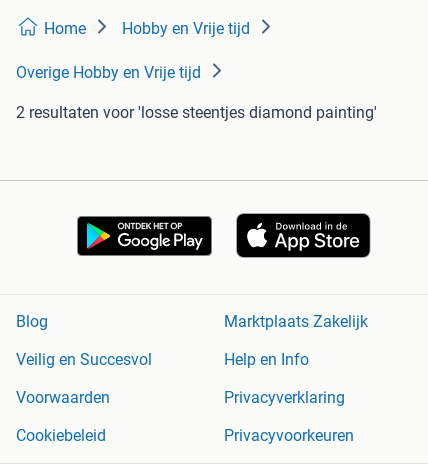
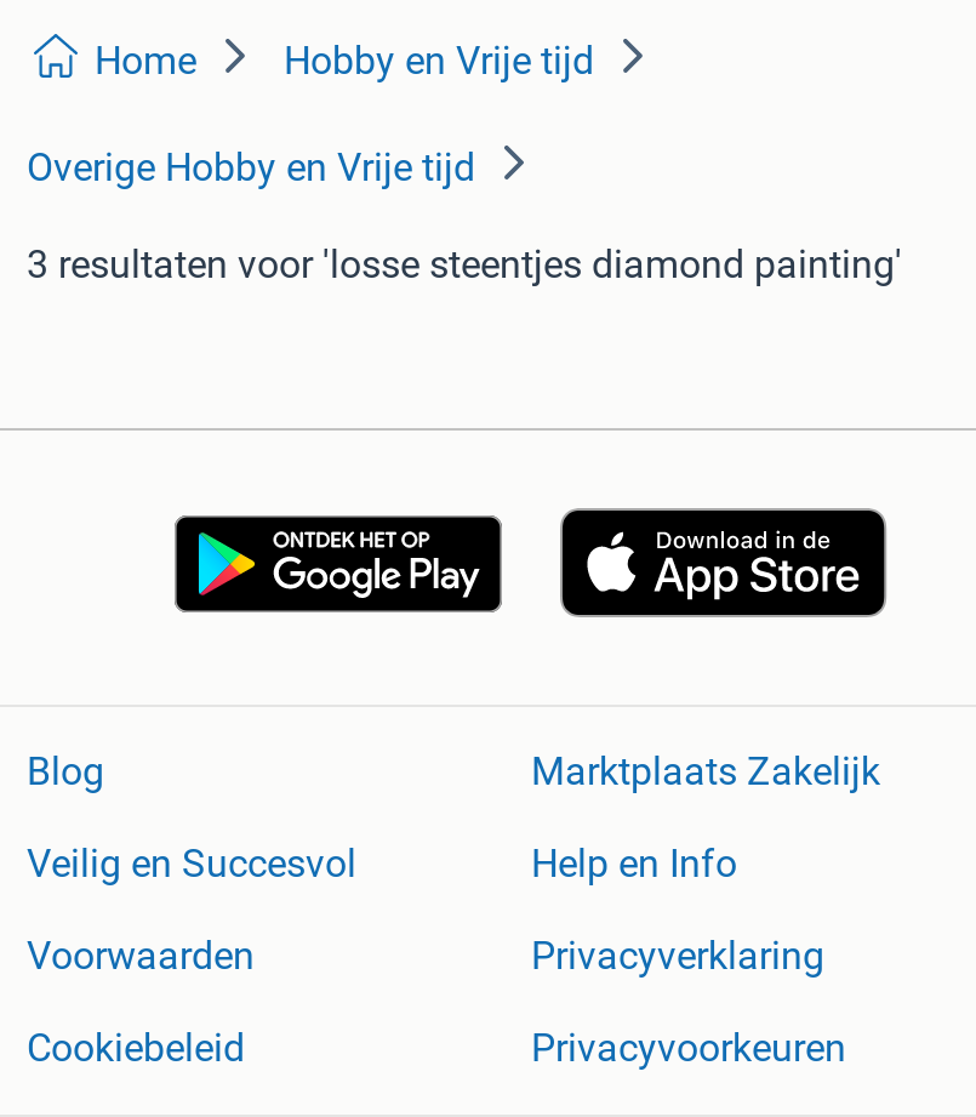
[16,103,377,122] 2 resultaten voor 'losse steentjes diamond painting' -> [27,242,902,288] 3 resultaten voor 'losse steentjes diamond painting'

